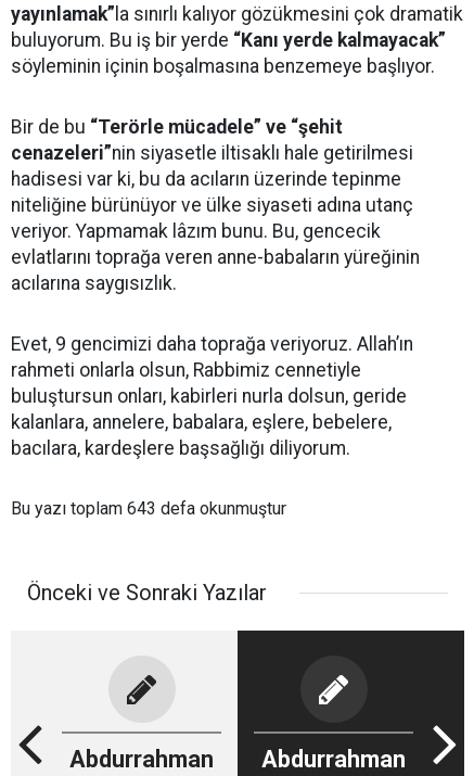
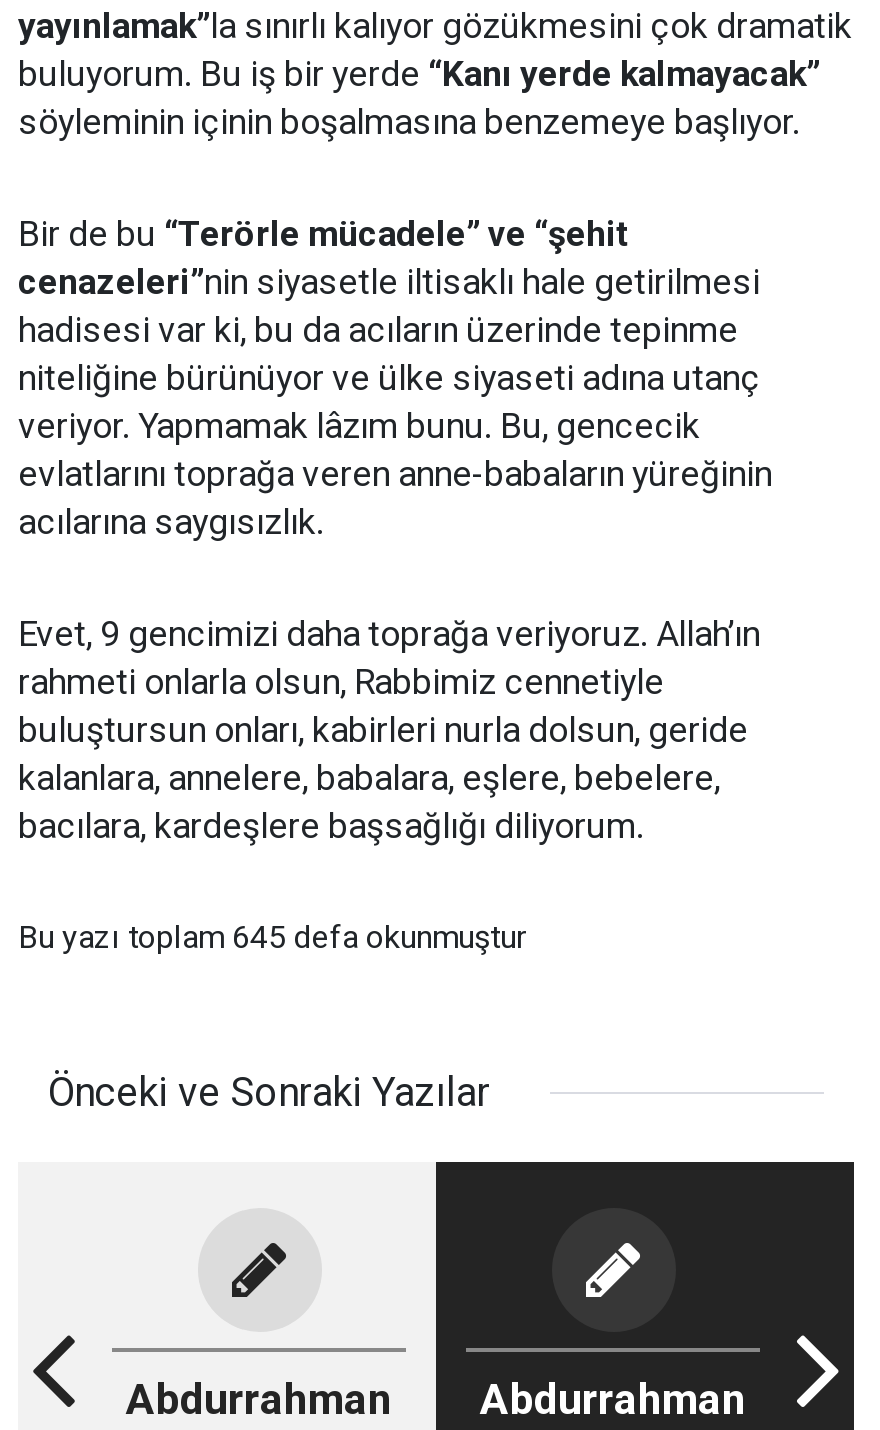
[11,498,286,519] Bu yazı toplam 643 defa okunmuştur -> [18,918,526,956] Bu yazı toplam 645 defa okunmuştur

